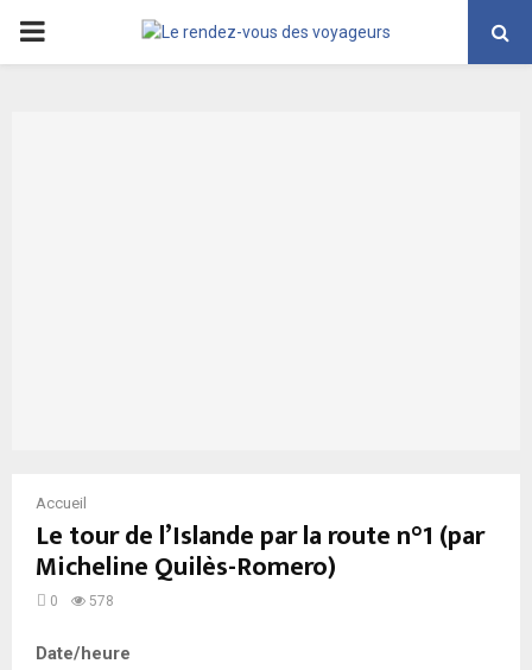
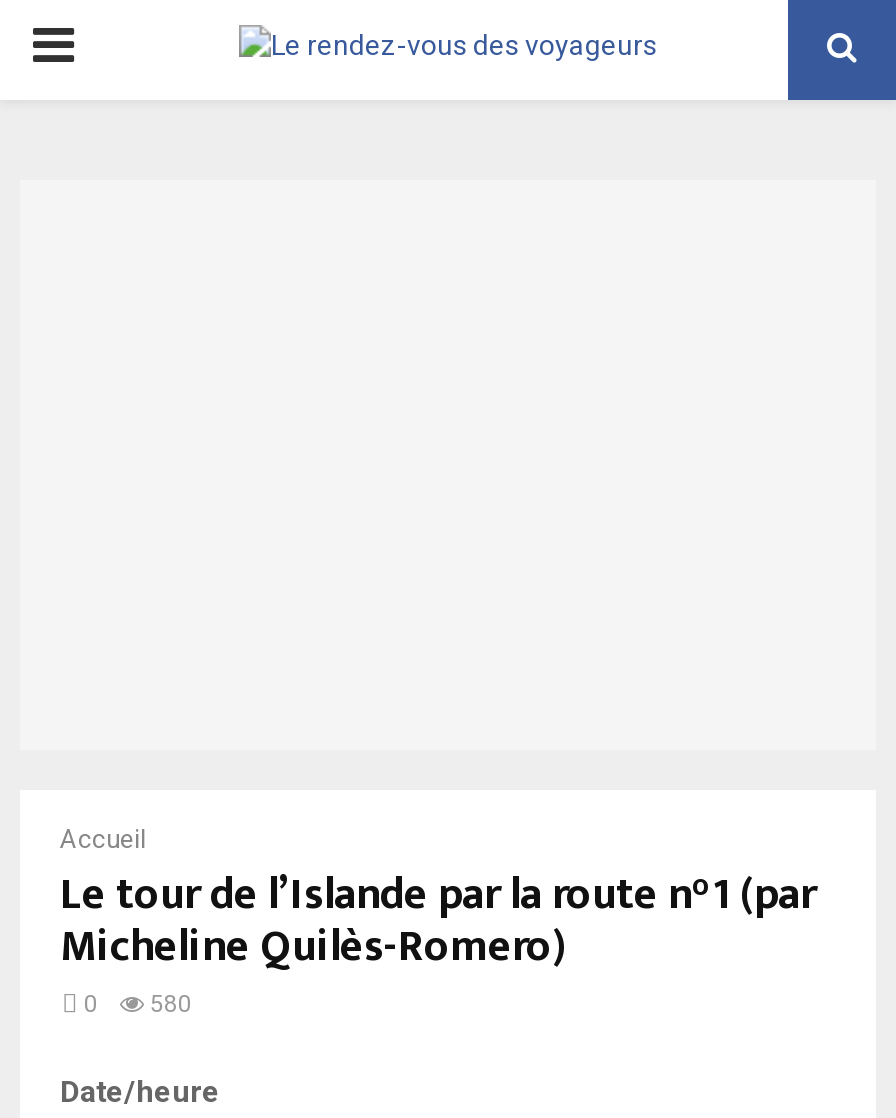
[50,593,114,610] 0 578 -> [84,991,192,1019] 0 580

